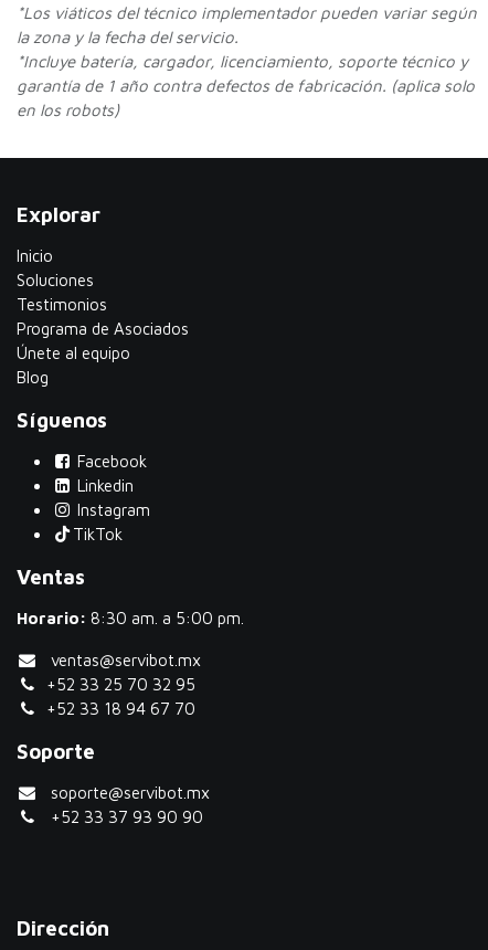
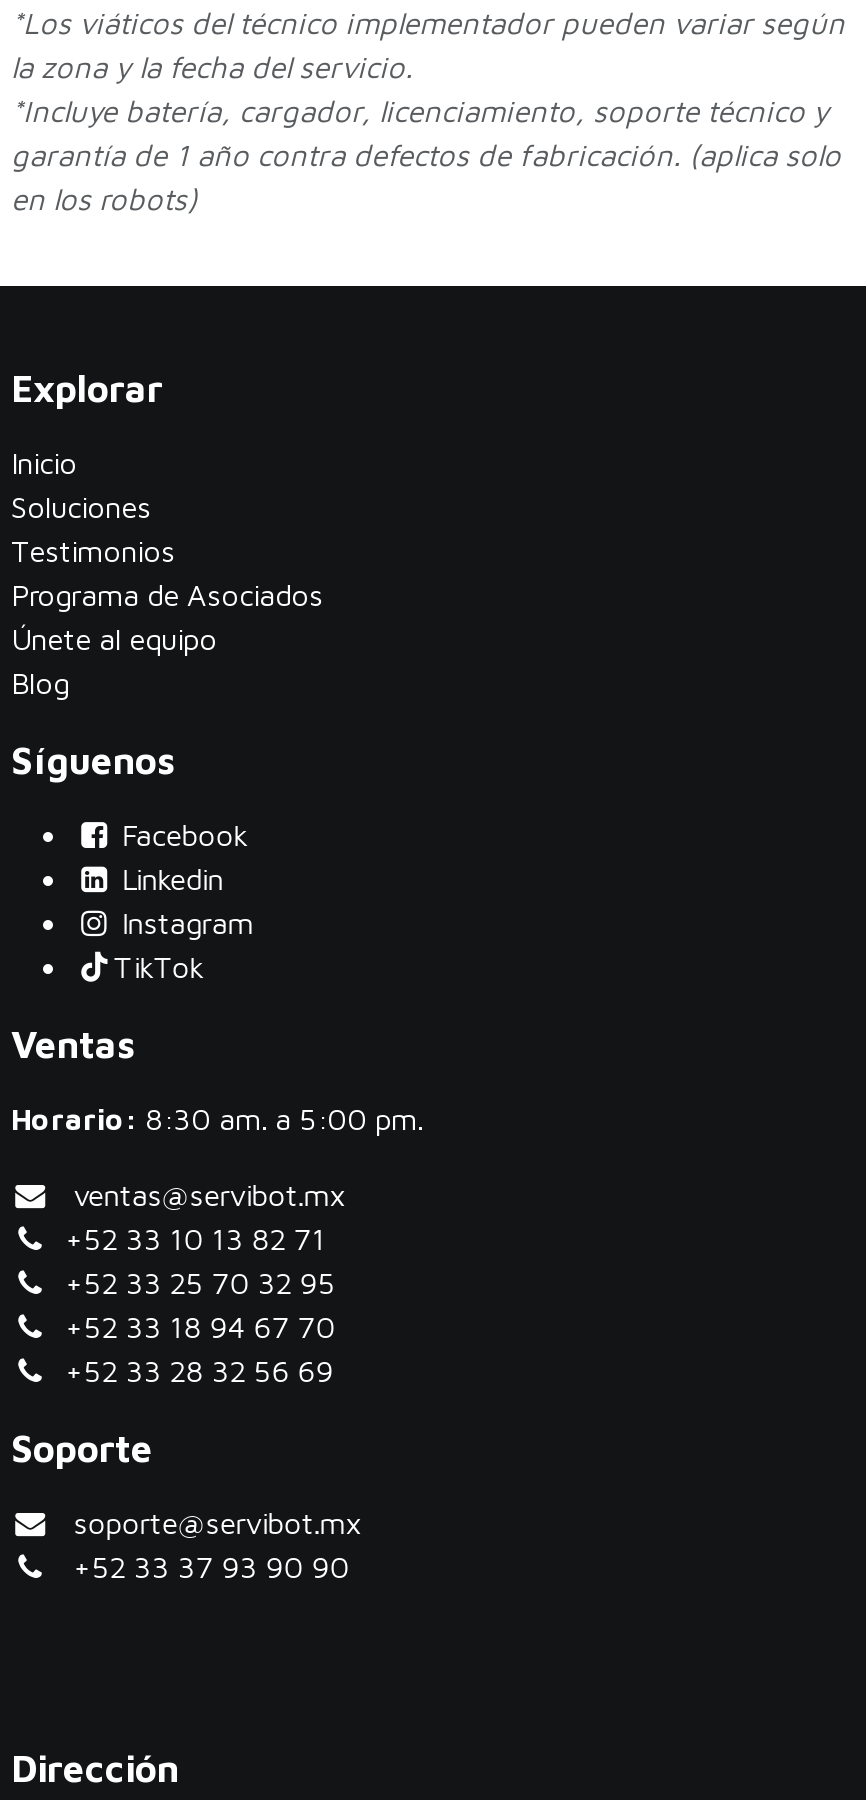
none -> [66,1222,326,1256] +52 33 10 13 82 71
none -> [66,1354,334,1388] +52 33 28 32 56 69

